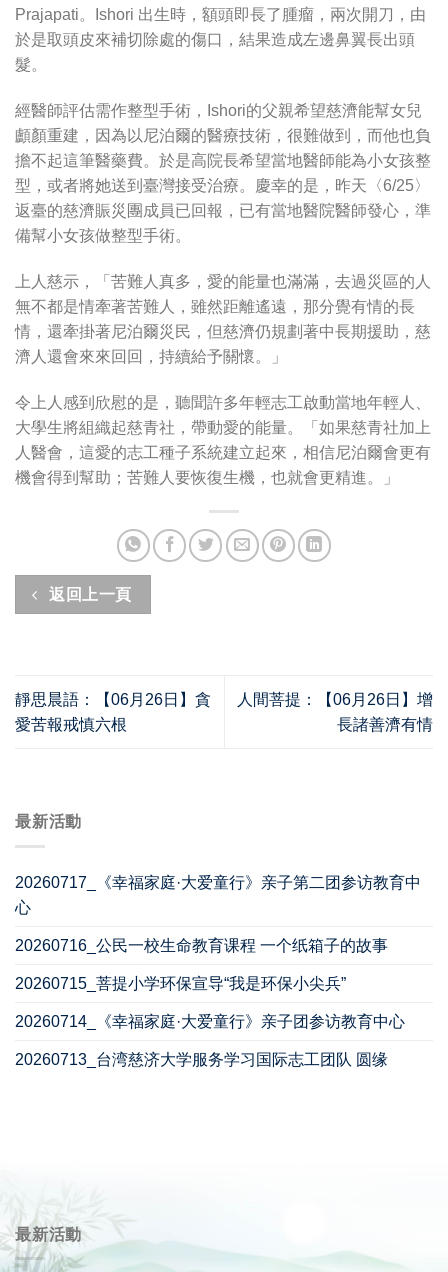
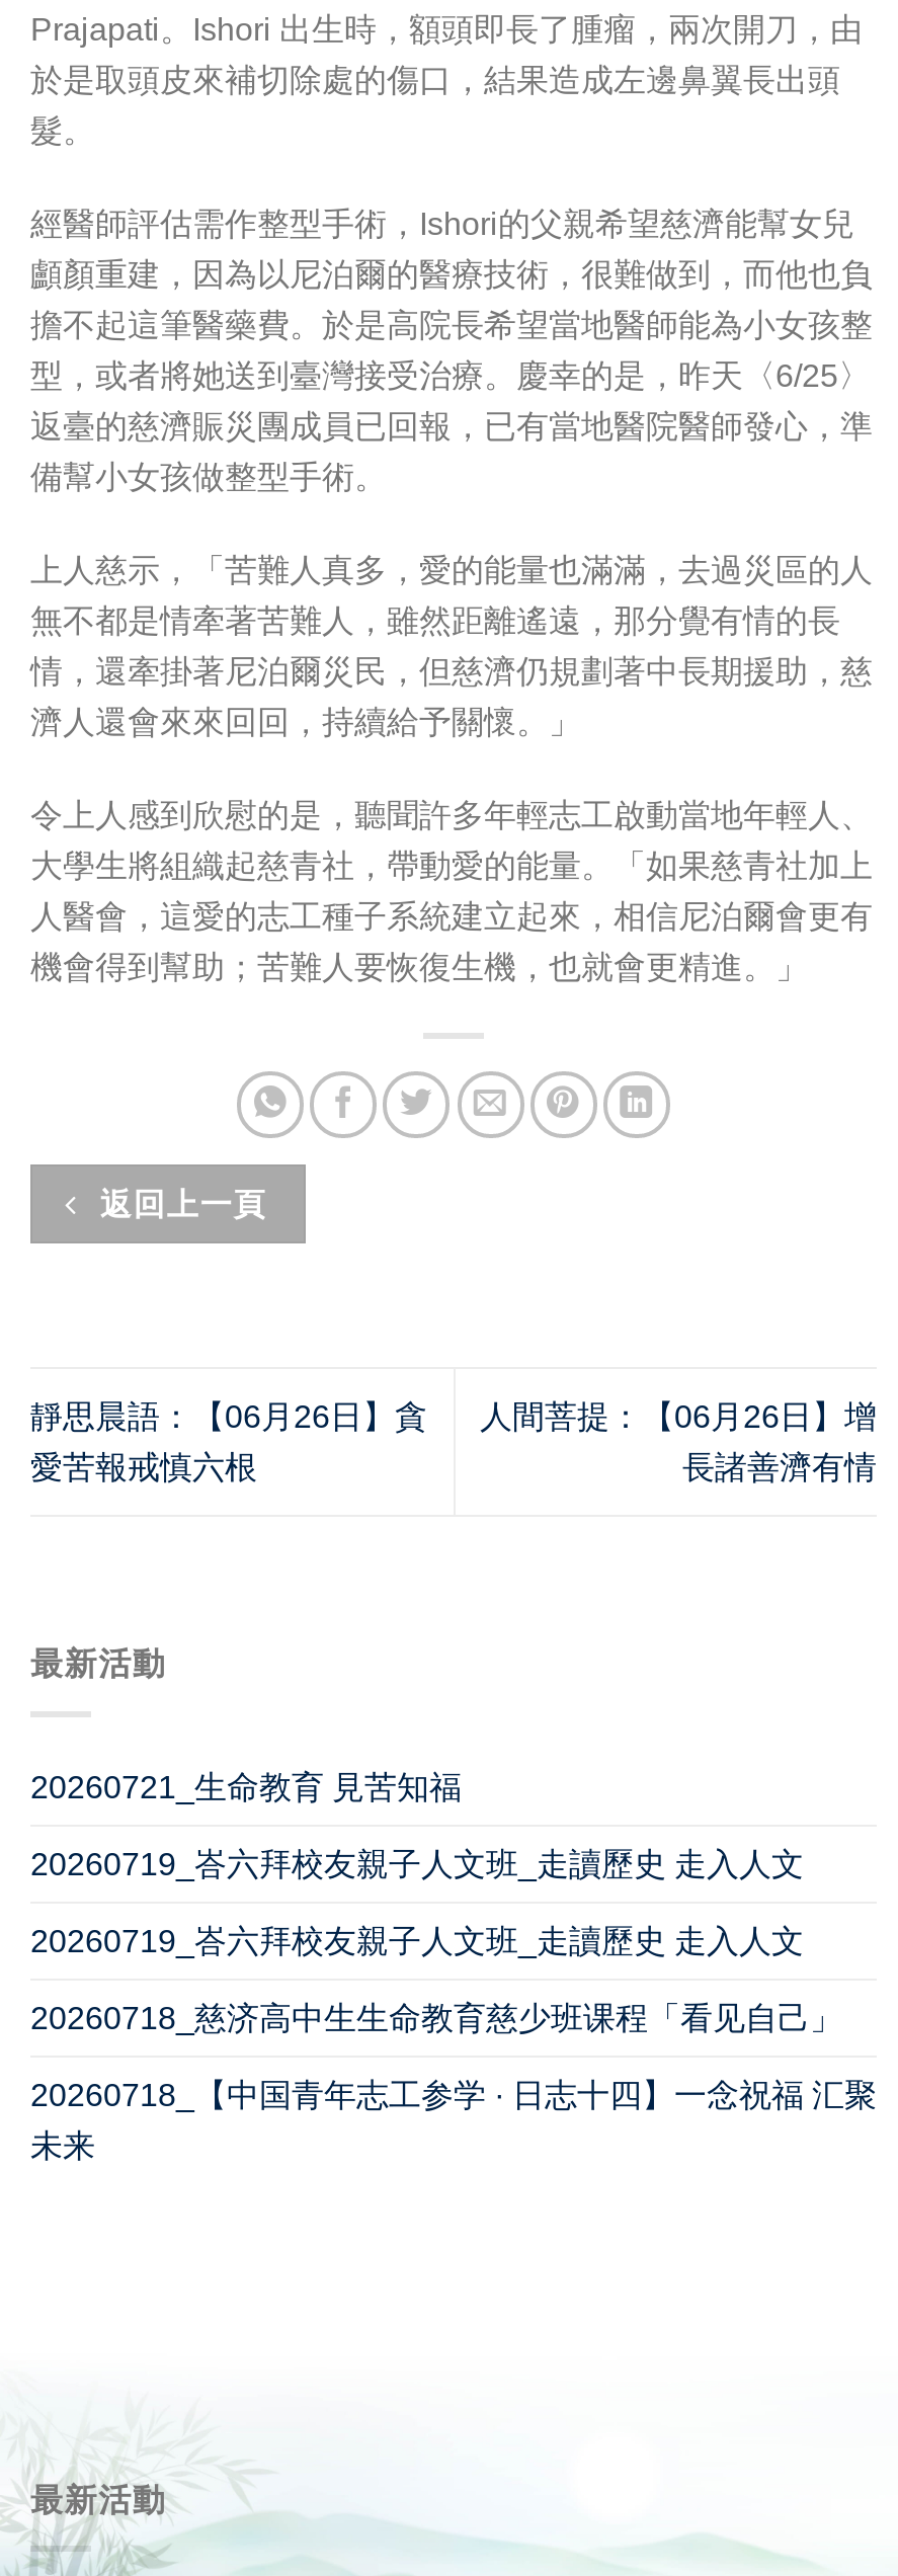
[15,874,421,891] 20260717_《幸福家庭·大爱童行》亲子第二团参访教育中 -> [30,1769,462,1804] 20260721_生命教育 見苦知福
[15,899,31,916] 心 -> [30,1846,804,1881] 20260719_峇六拜校友親子人文班_走讀歷史 走入人文
[15,937,388,954] 20260716_公民一校生命教育课程 一个纸箱子的故事 -> [30,1923,804,1958] 20260719_峇六拜校友親子人文班_走讀歷史 走入人文
[15,975,346,992] 20260715_菩提小学环保宣导“我是环保小尖兵” -> [30,2000,842,2035] 20260718_慈济高中生生命教育慈少班课程「看见自己」
[15,1013,405,1030] 20260714_《幸福家庭·大爱童行》亲子团参访教育中心 -> [30,2077,877,2112] 20260718_【中国青年志工参学 · 日志十四】一念祝福 汇聚
[15,1051,388,1068] 20260713_台湾慈济大学服务学习国际志工团队 圆缘 -> [30,2128,95,2162] 未来

